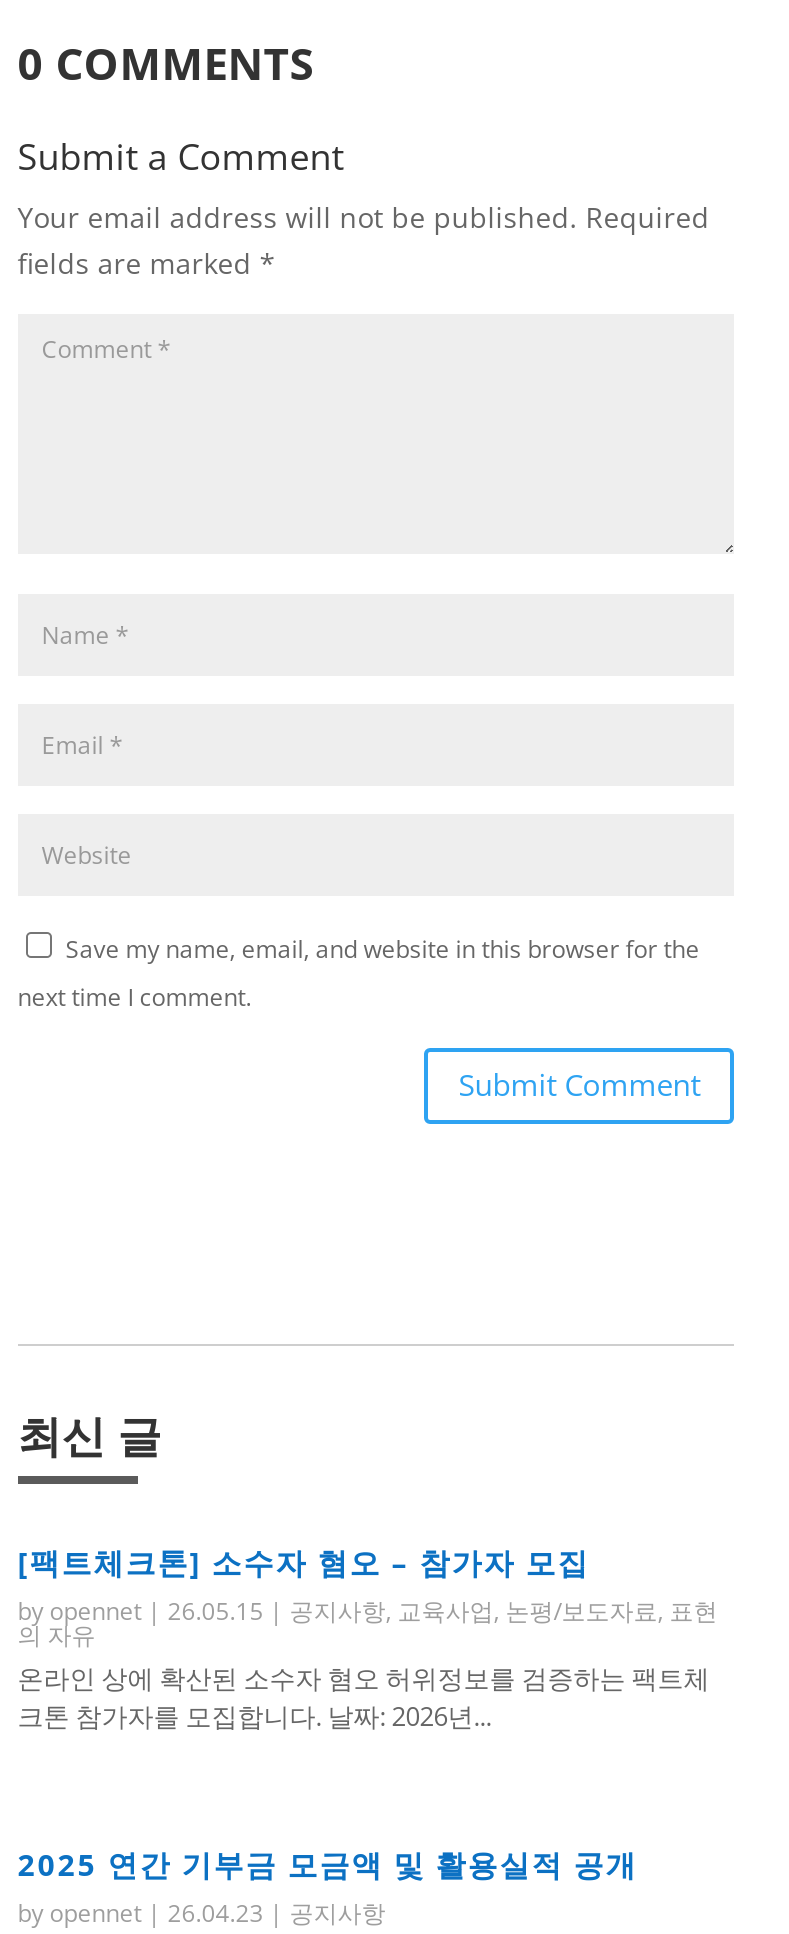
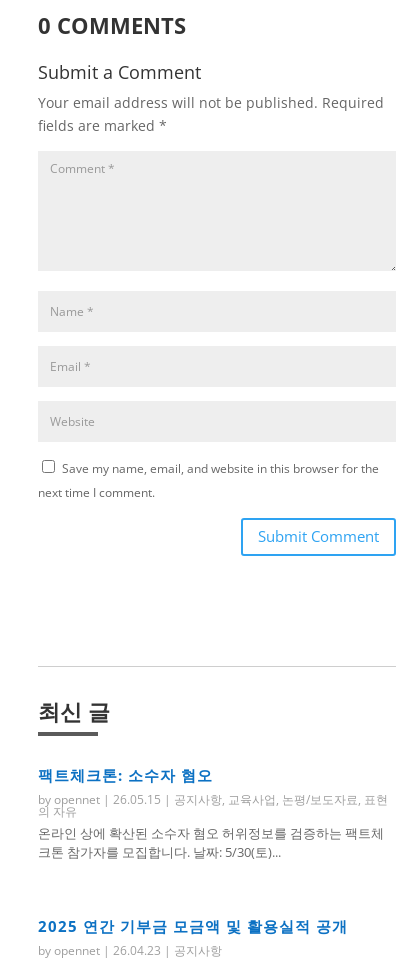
[18,1542,590,1582] [팩트체크톤] 소수자 혐오 – 참가자 모집 -> [38,765,213,785] 팩트체크톤: 소수자 혐오
[18,1698,492,1734] 크톤 참가자를 모집합니다. 날짜: 2026년... -> [38,843,281,861] 크톤 참가자를 모집합니다. 날짜: 5/30(토)...

